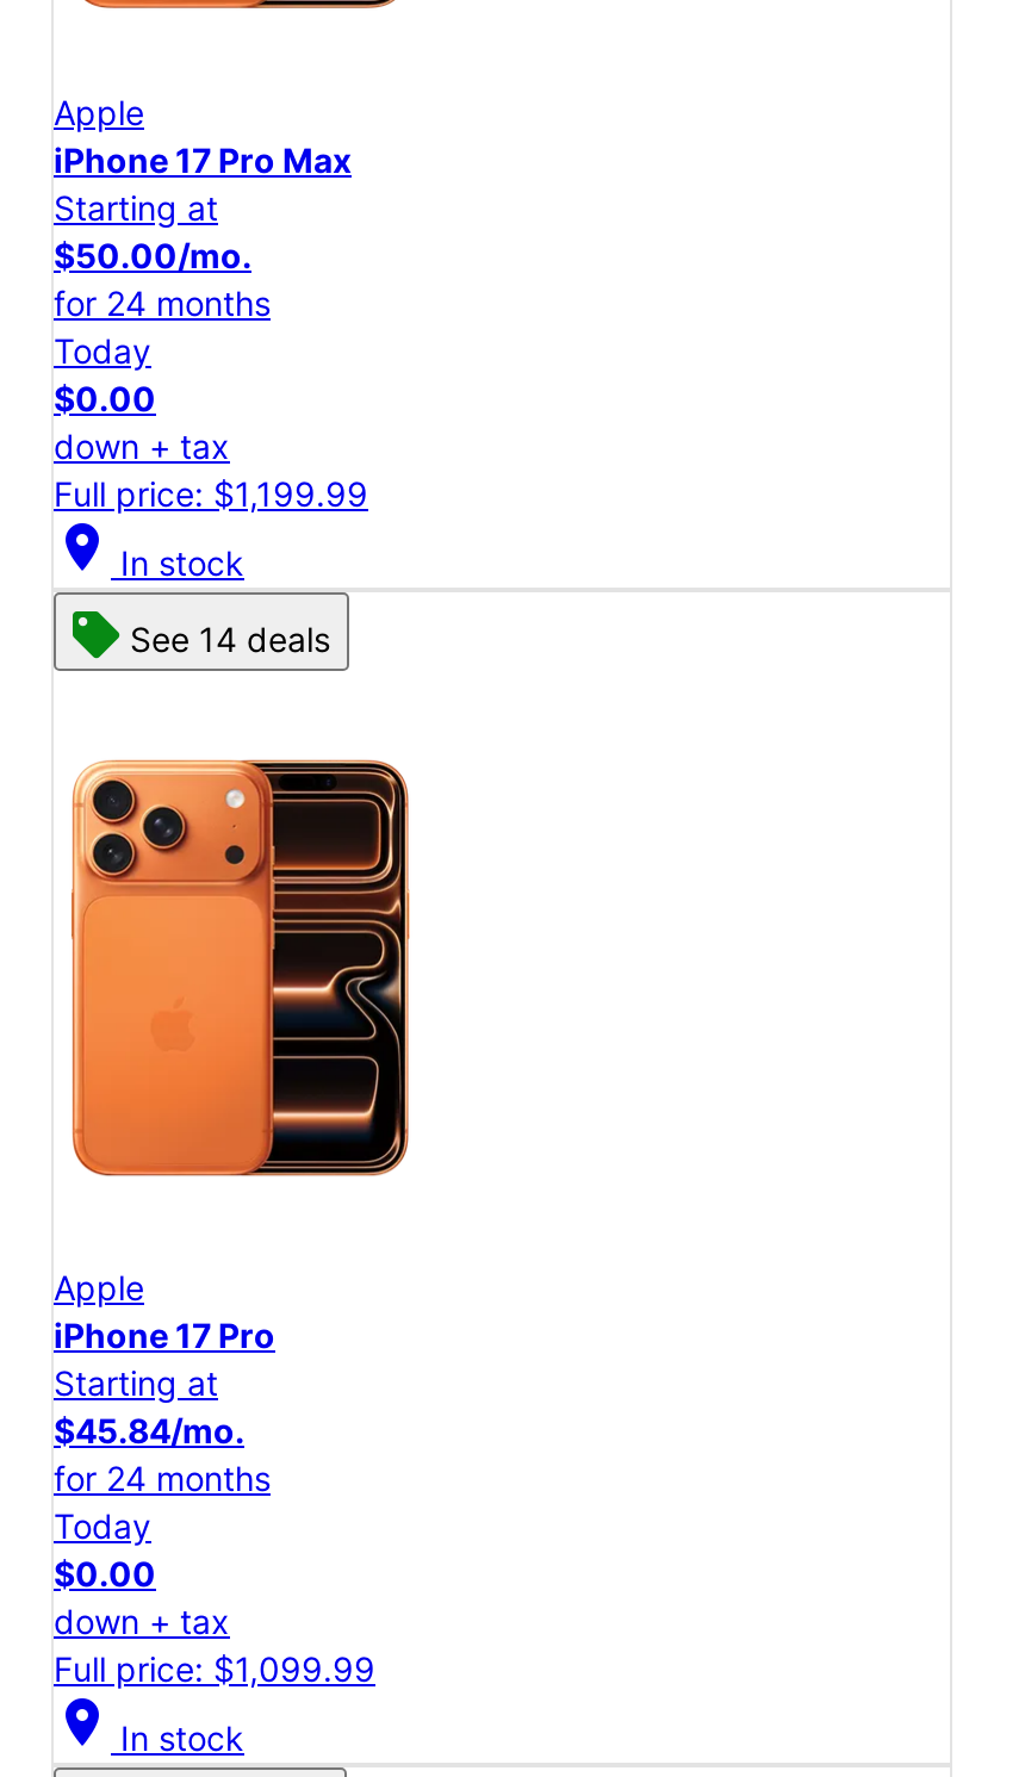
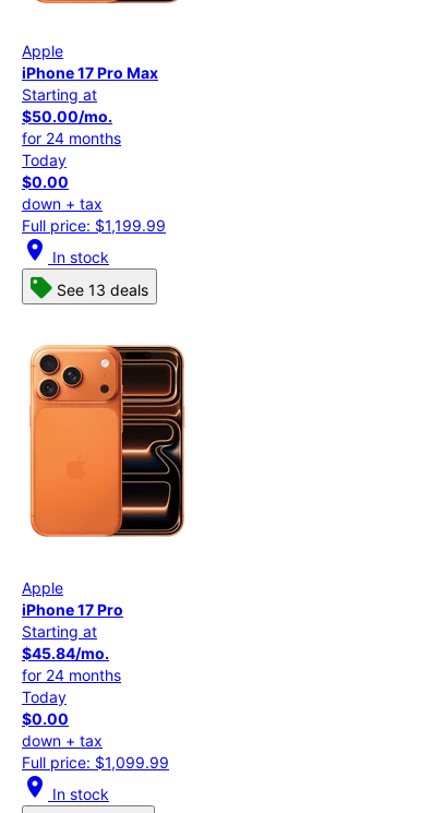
[130,618,330,659] See 14 deals -> [57,281,148,299] See 13 deals

